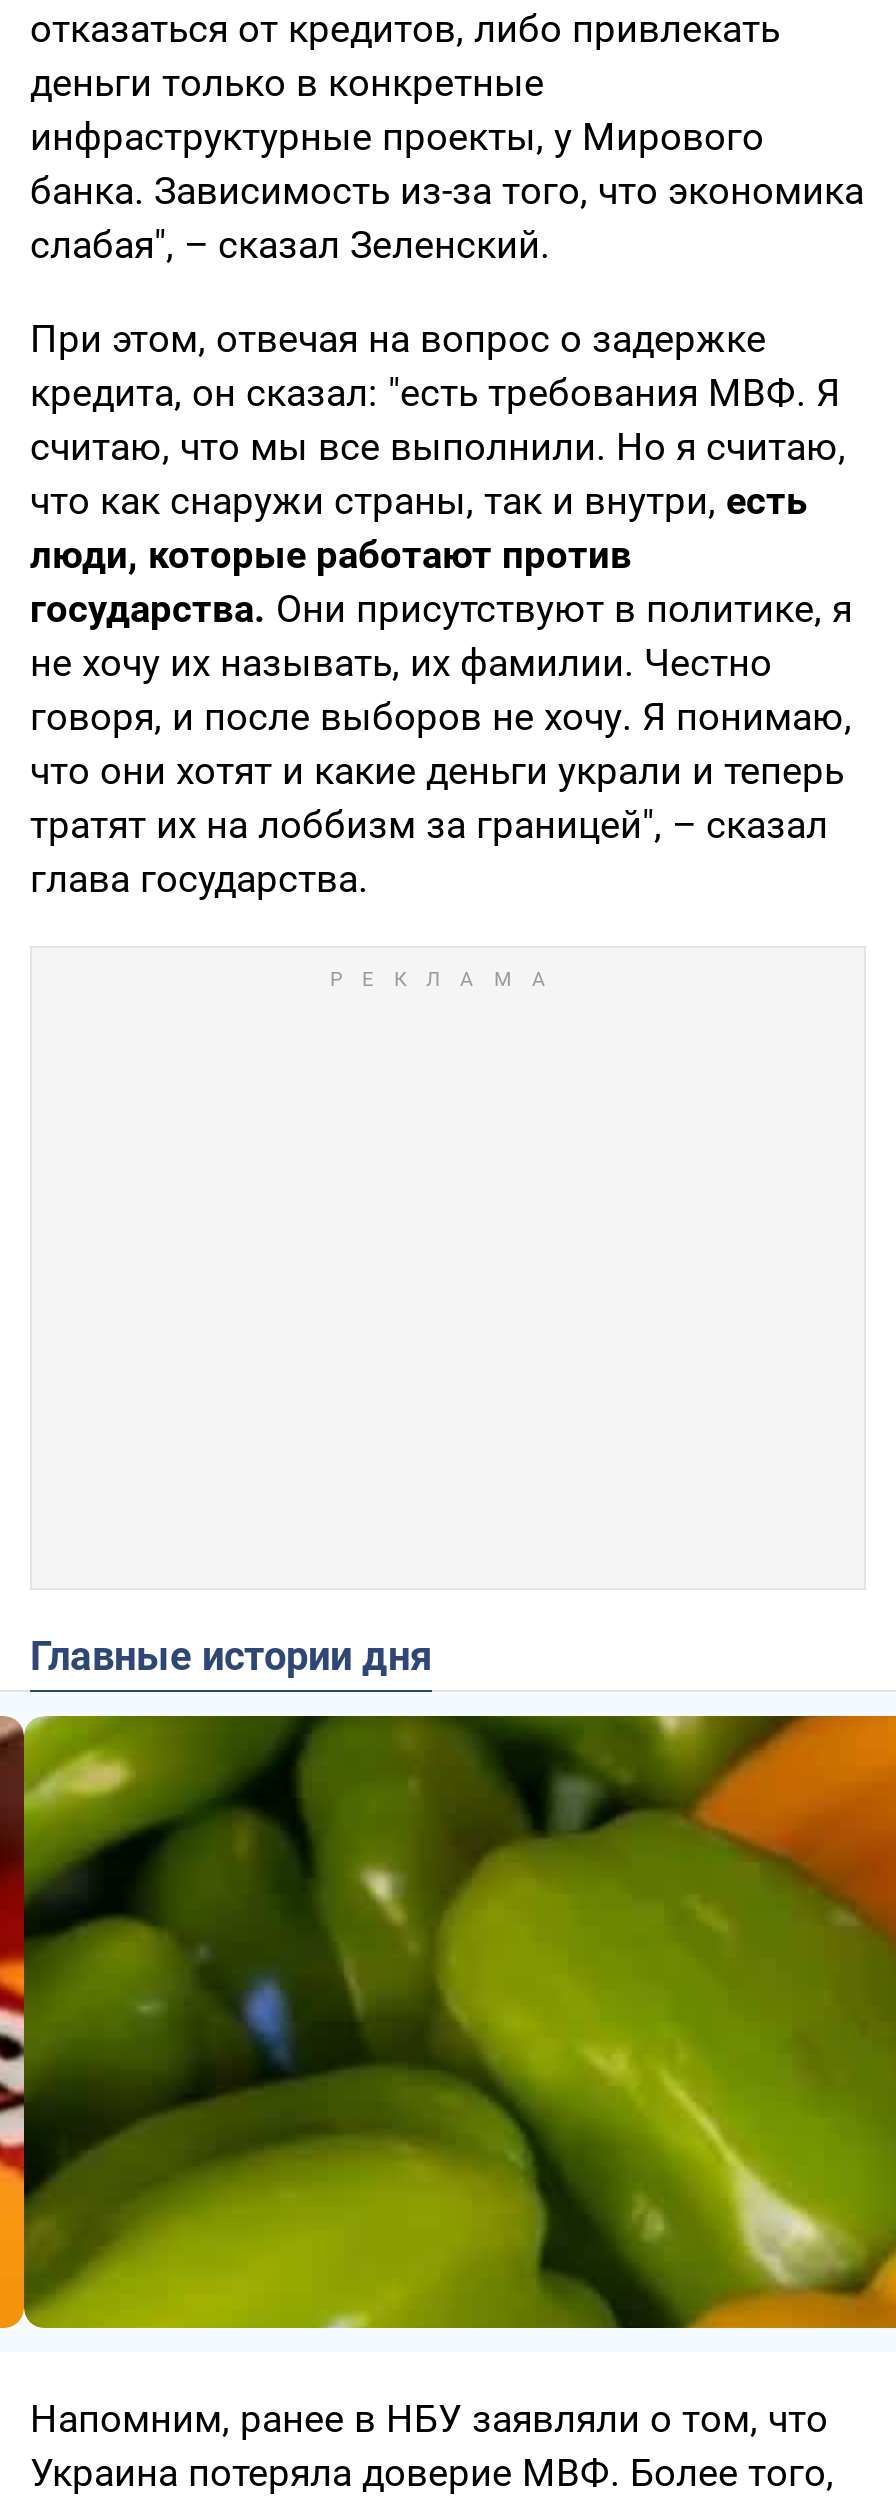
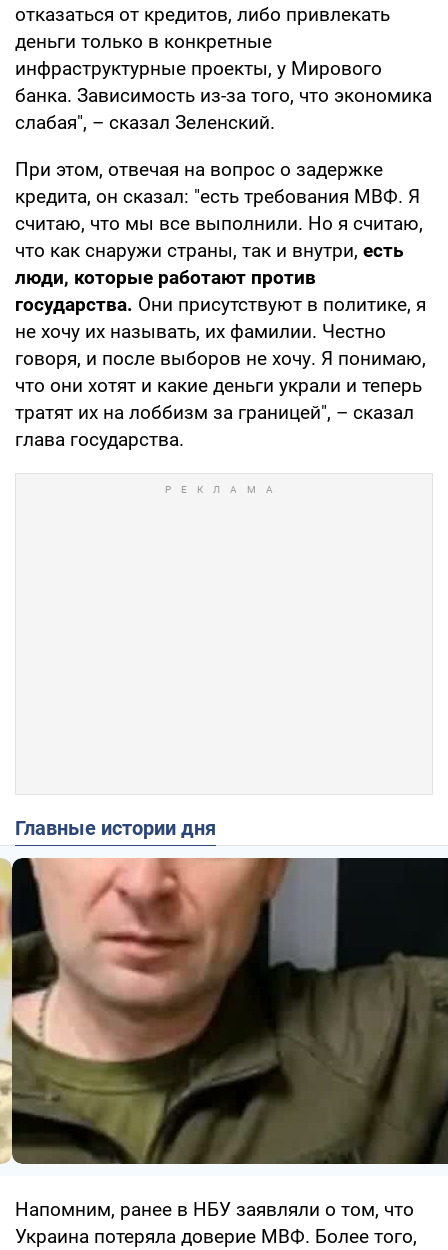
[6,1714,890,2330] [image] -> [3,857,445,1165] [image]

